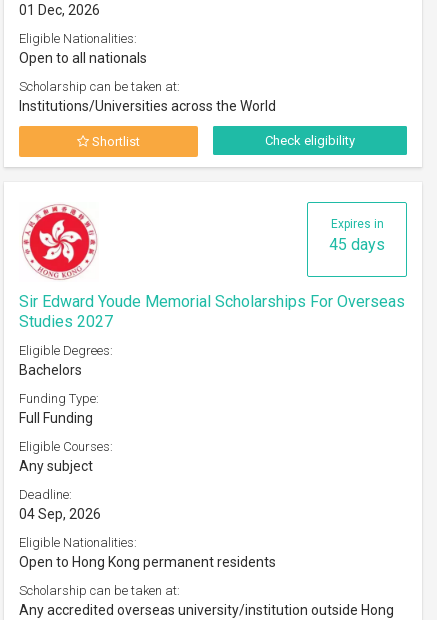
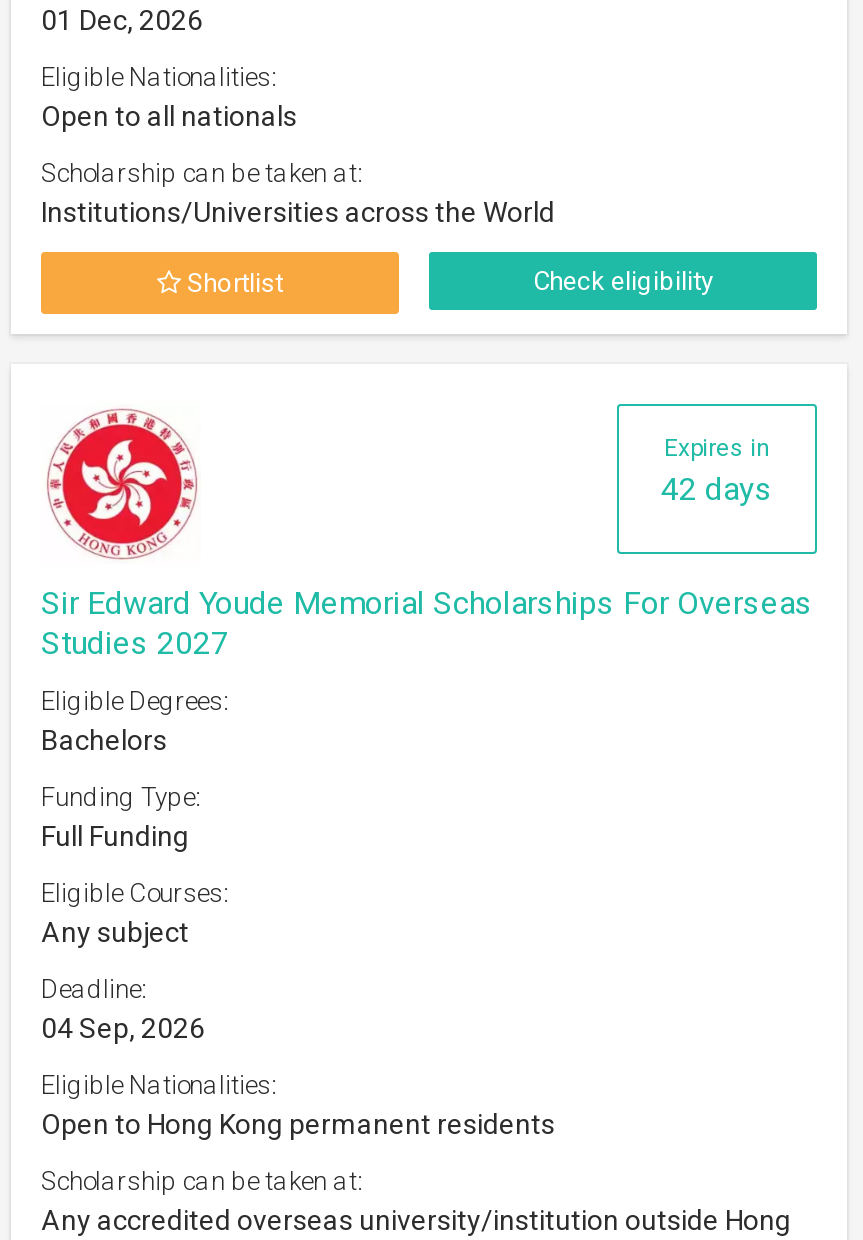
[329,235,385,254] 45 days -> [661,470,773,508] 42 days

